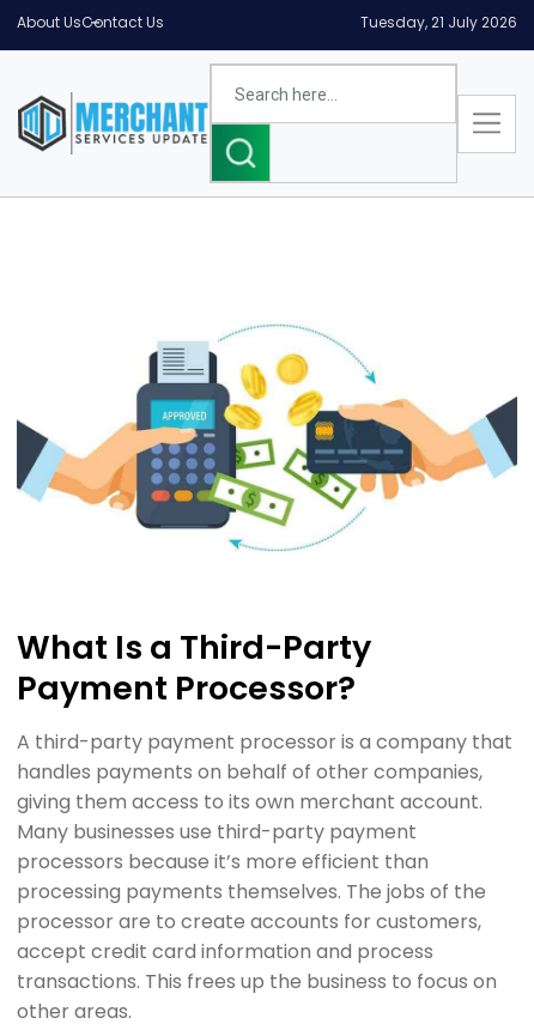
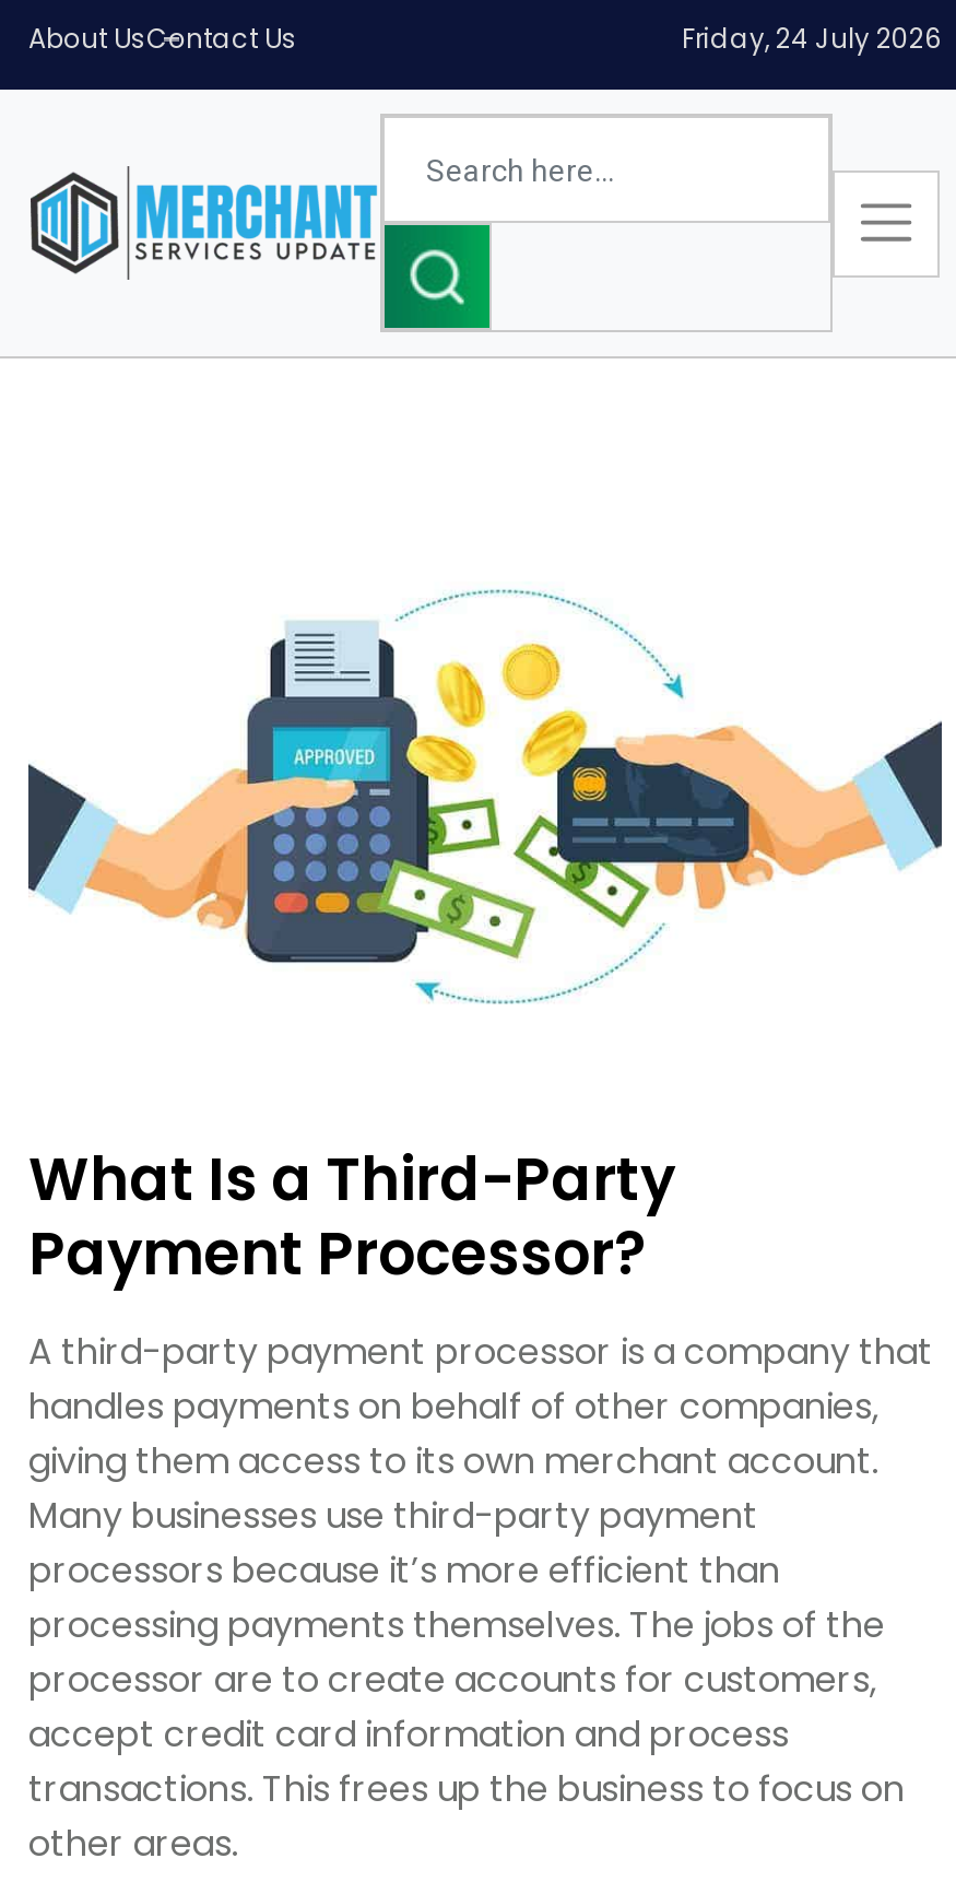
[360,12,517,32] Tuesday, 21 July 2026 -> [682,20,942,57] Friday, 24 July 2026

